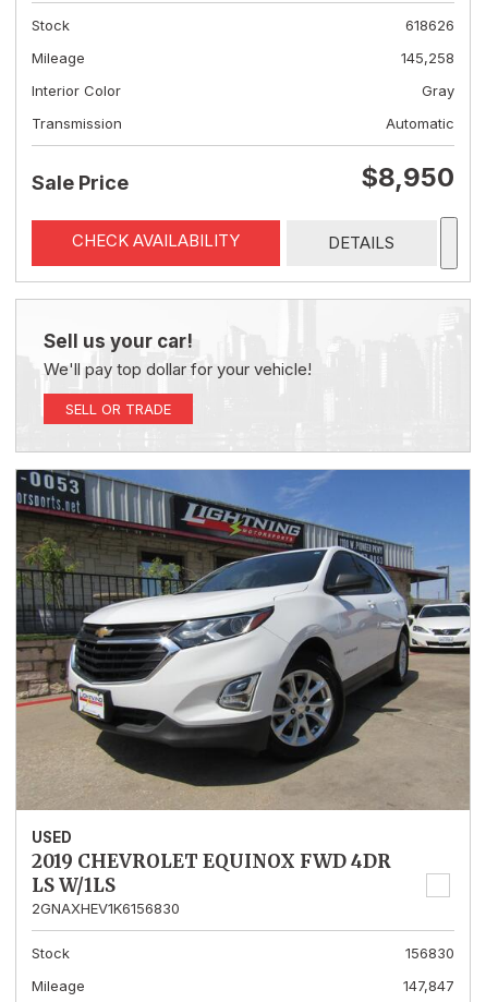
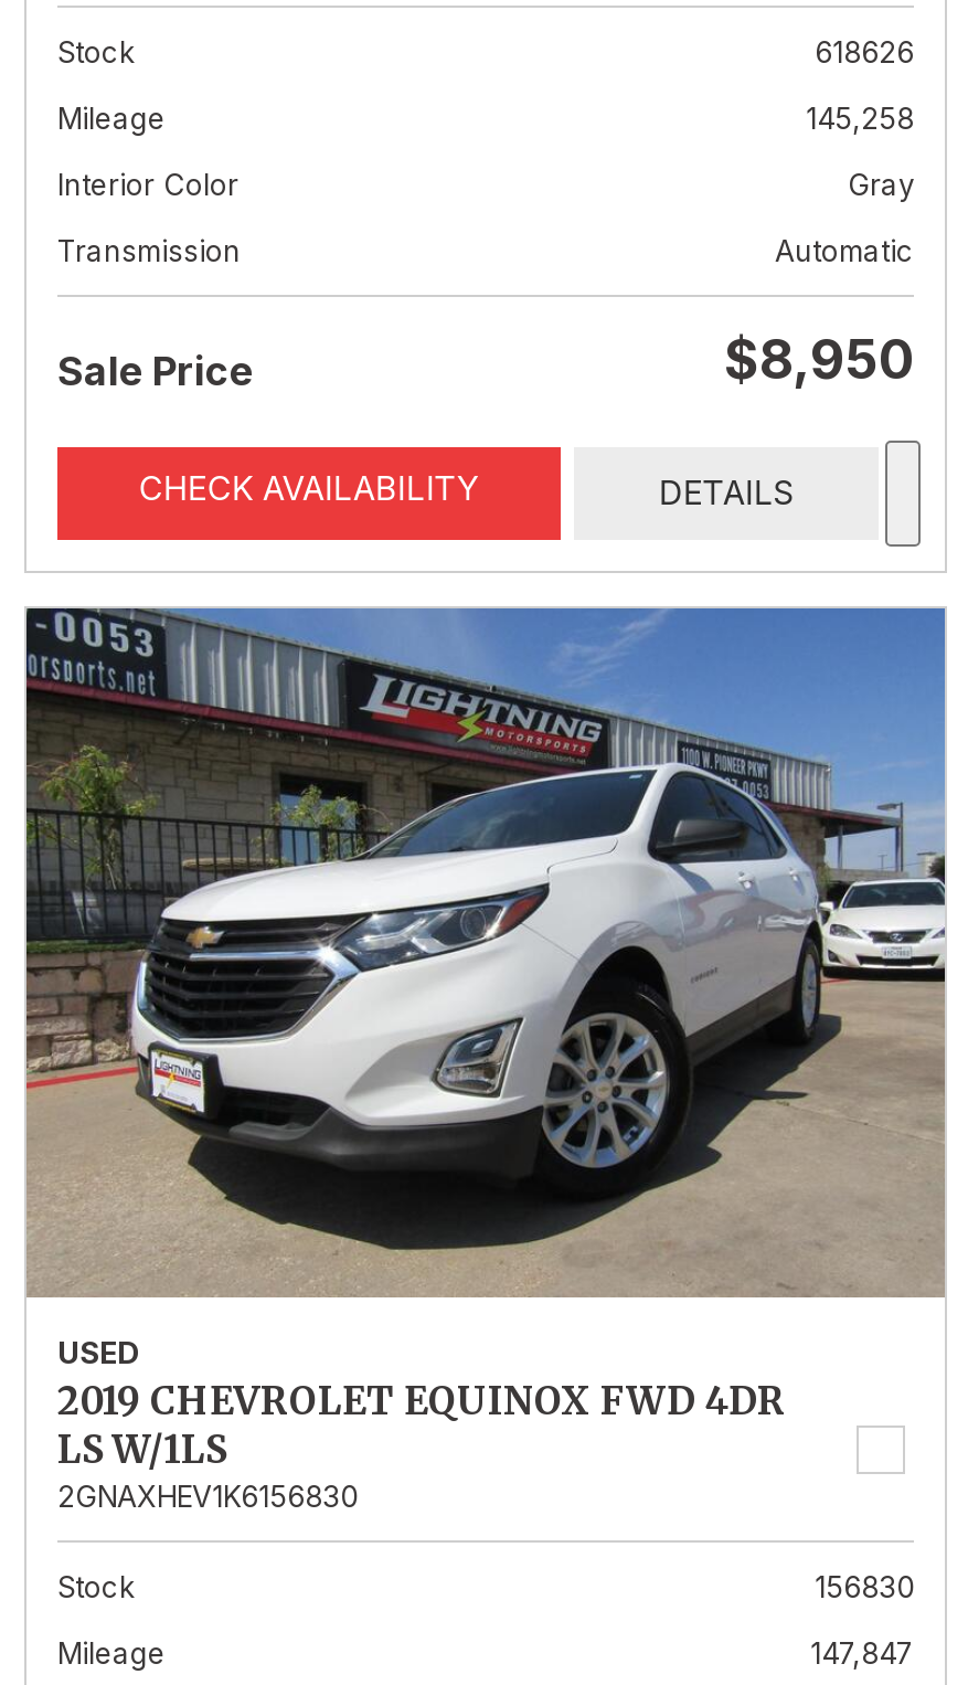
[44,330,312,418] Sell us your car! | We'll pay top dollar for your vehicle! | SELL OR TRADE -> none

